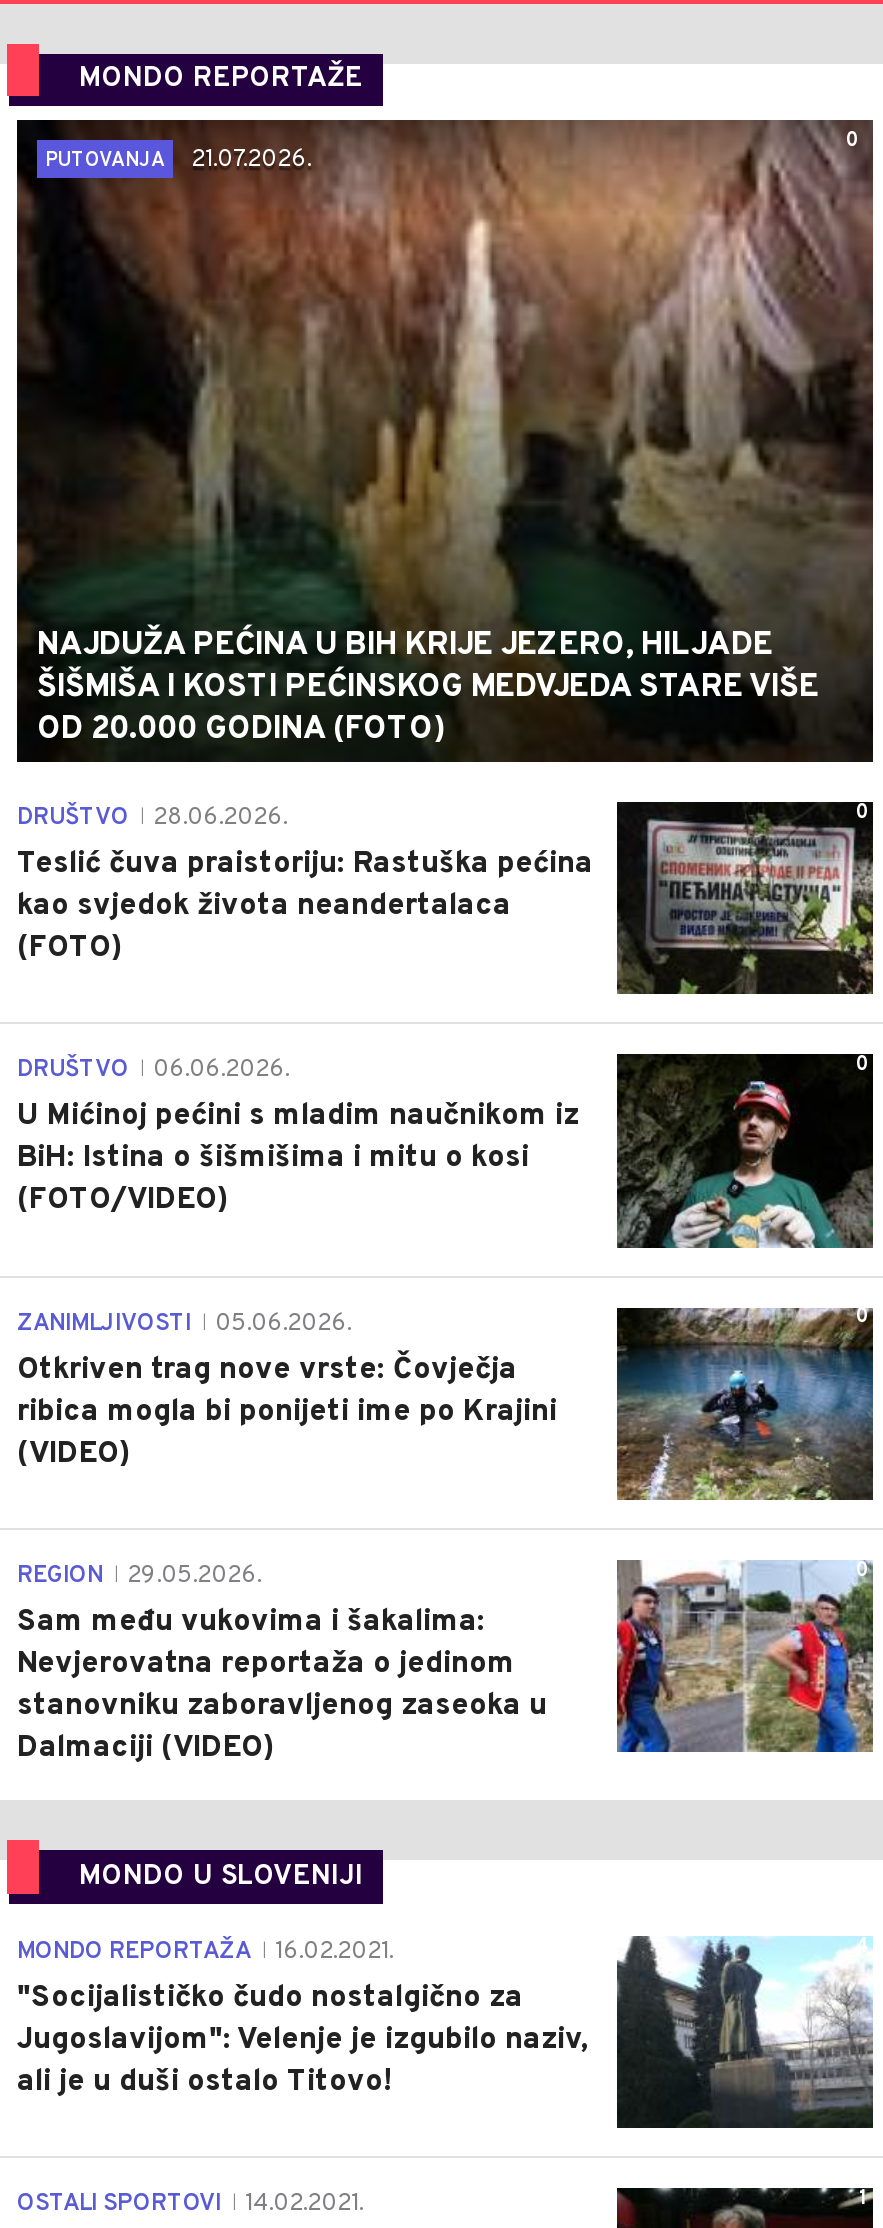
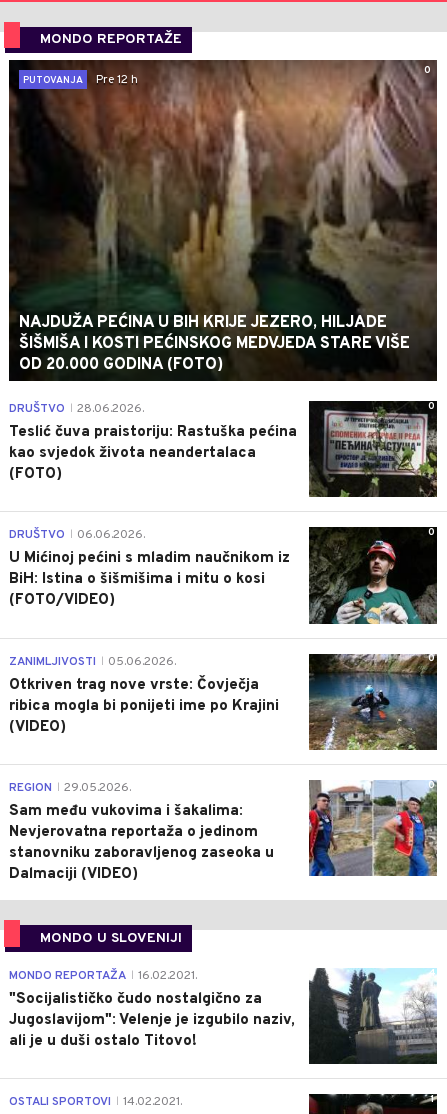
[45,143,311,175] PUTOVANJA 21.07.2026. -> [23,72,138,88] PUTOVANJA Pre 12 h

